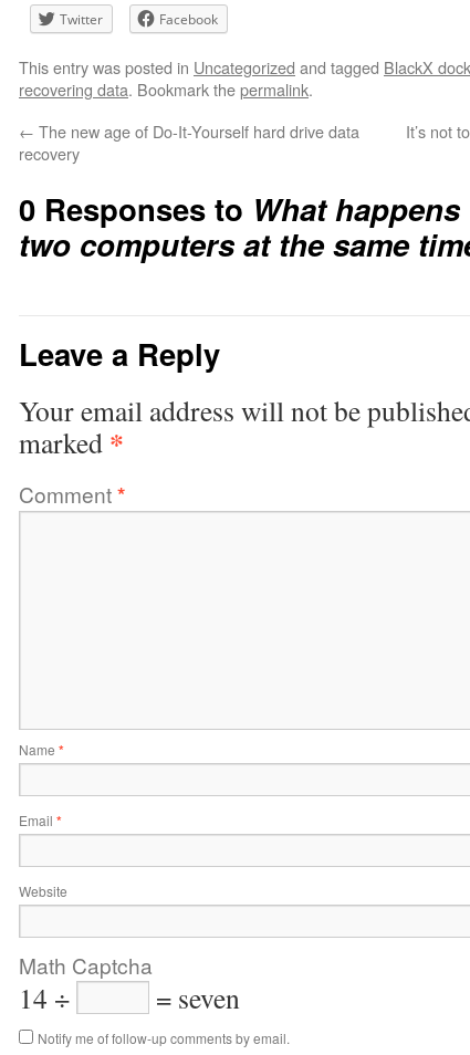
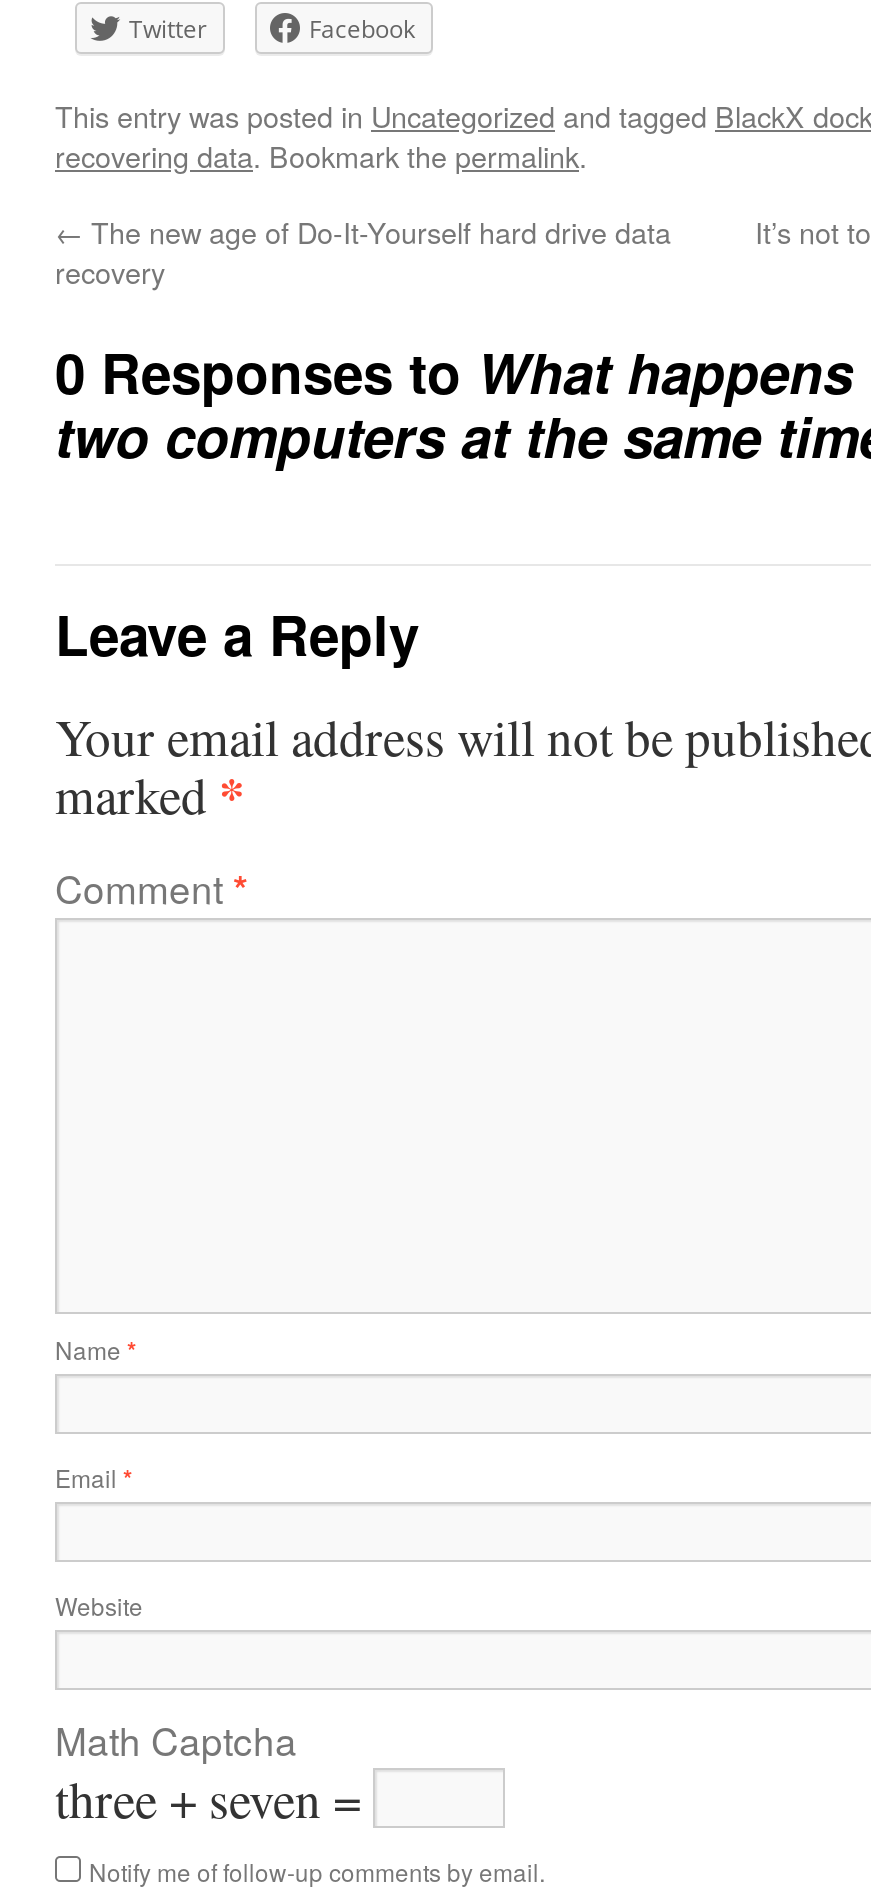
[19,979,240,1017] 14 ÷ | = seven -> [55,1764,373,1832] three + seven =

